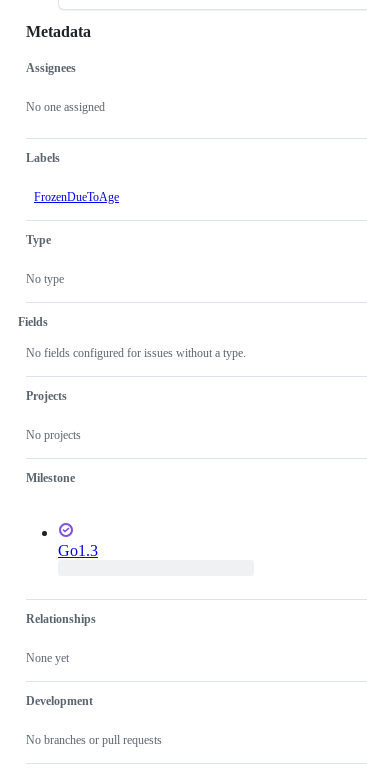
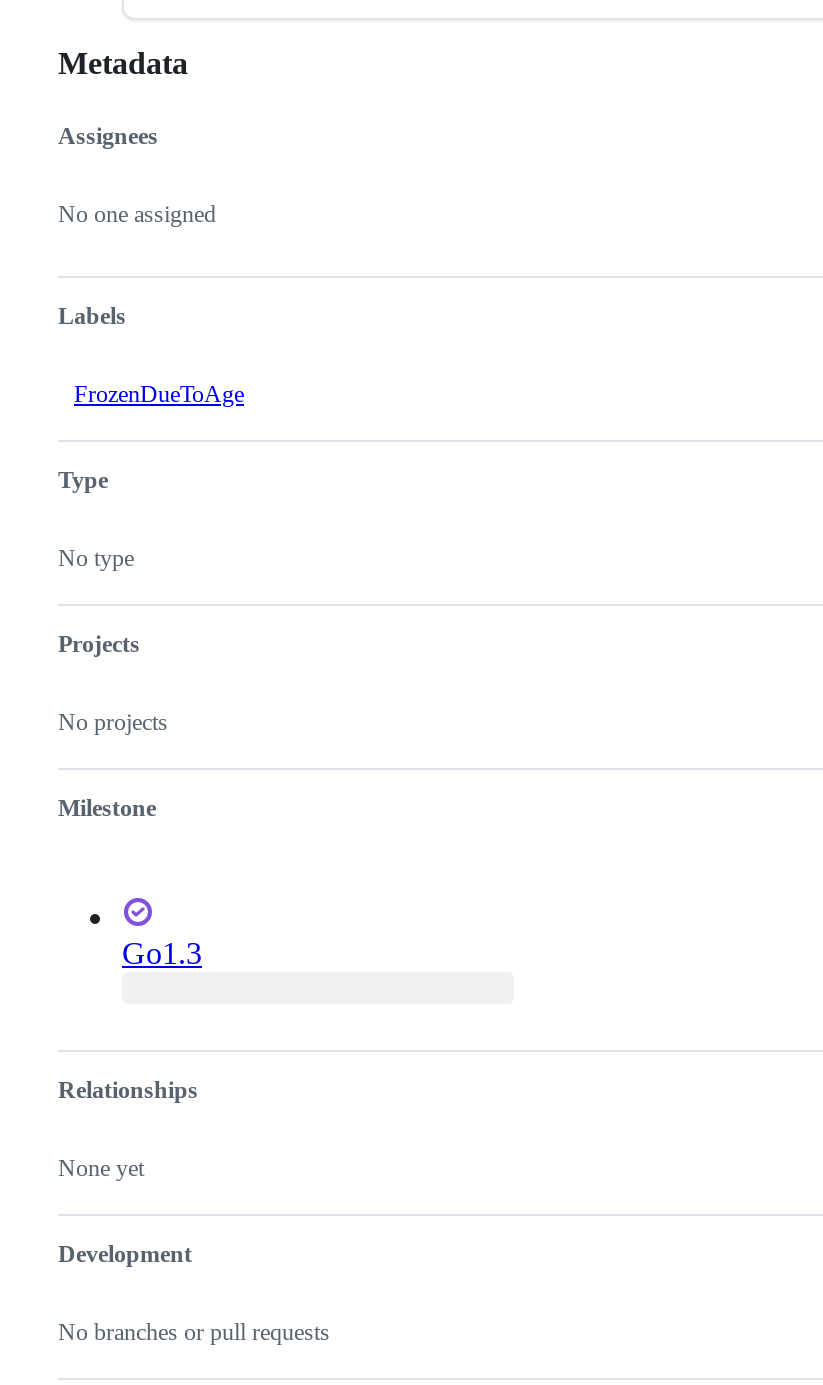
[18,315,246,360] Fields | No fields configured for issues without a type. -> none

